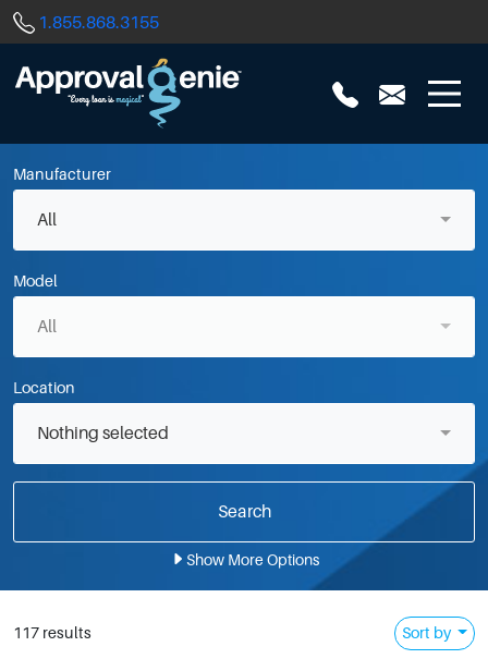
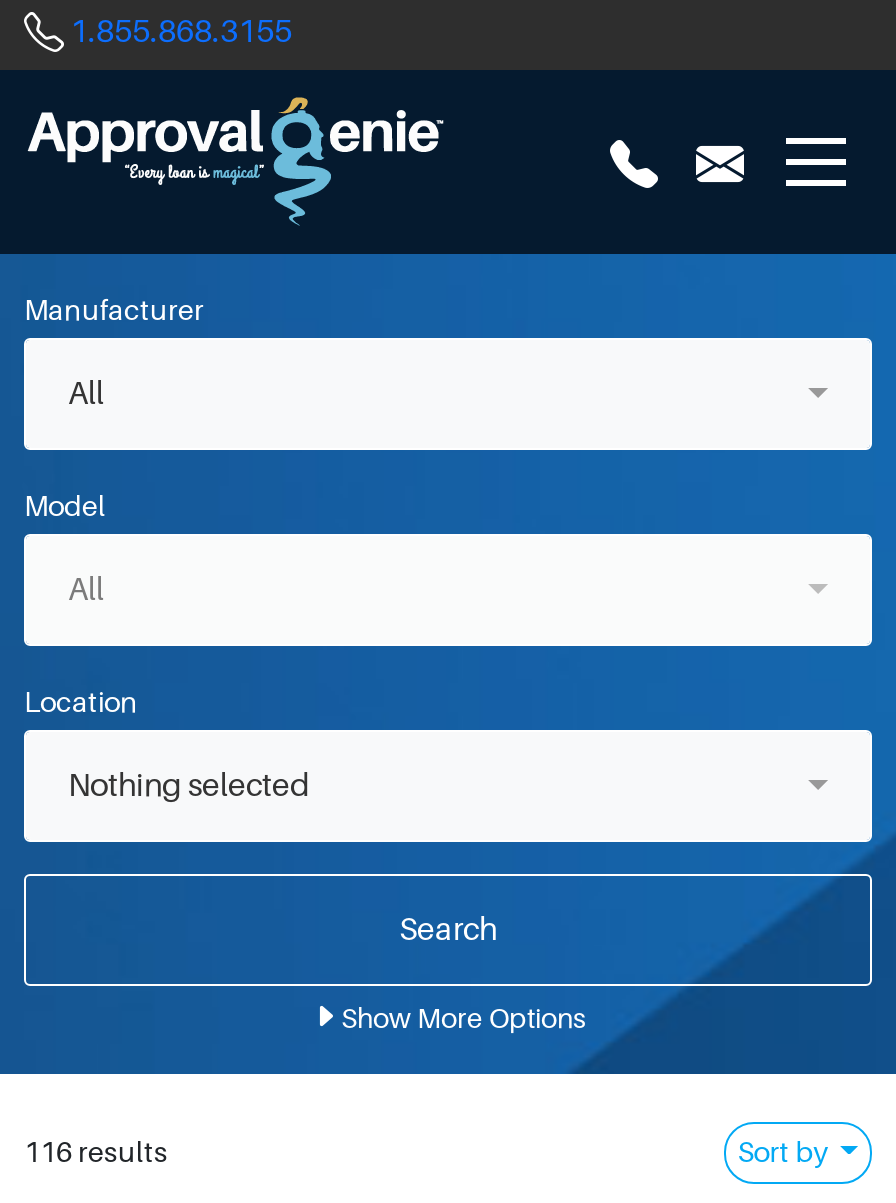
[13,624,91,642] 117 results -> [24,1136,168,1168] 116 results

